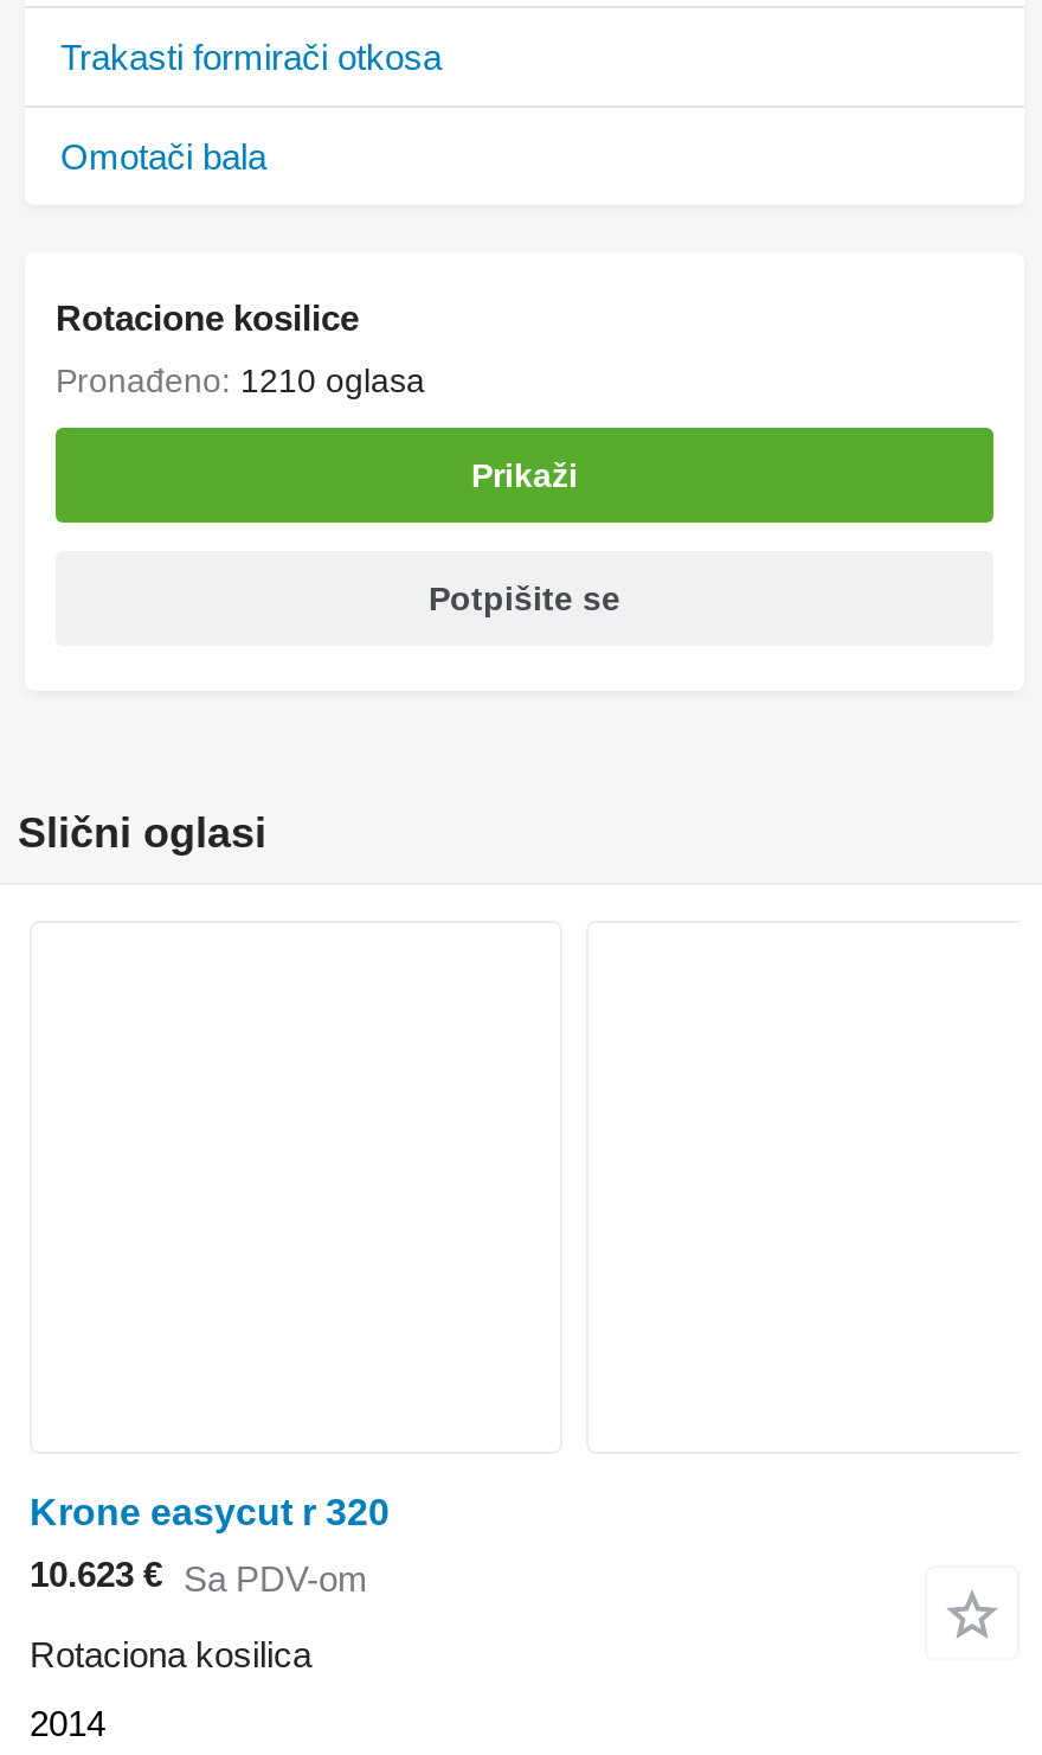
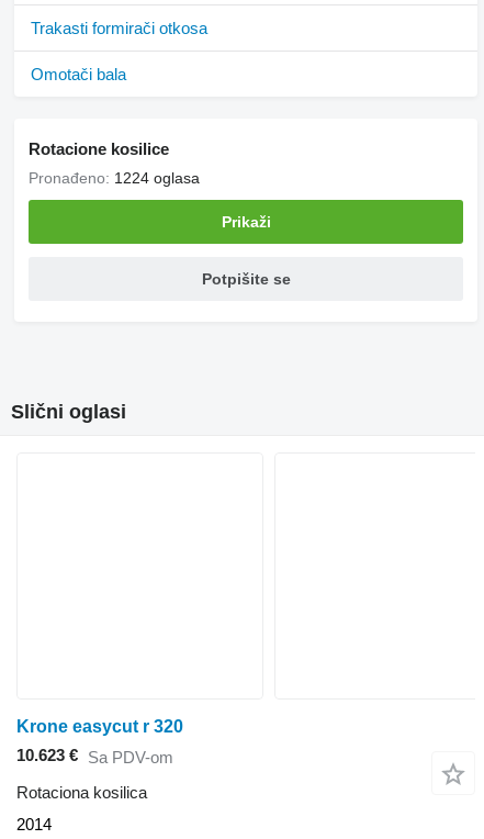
[56,362,425,400] Pronađeno: 1210 oglasa -> [29,169,200,187] Pronađeno: 1224 oglasa

